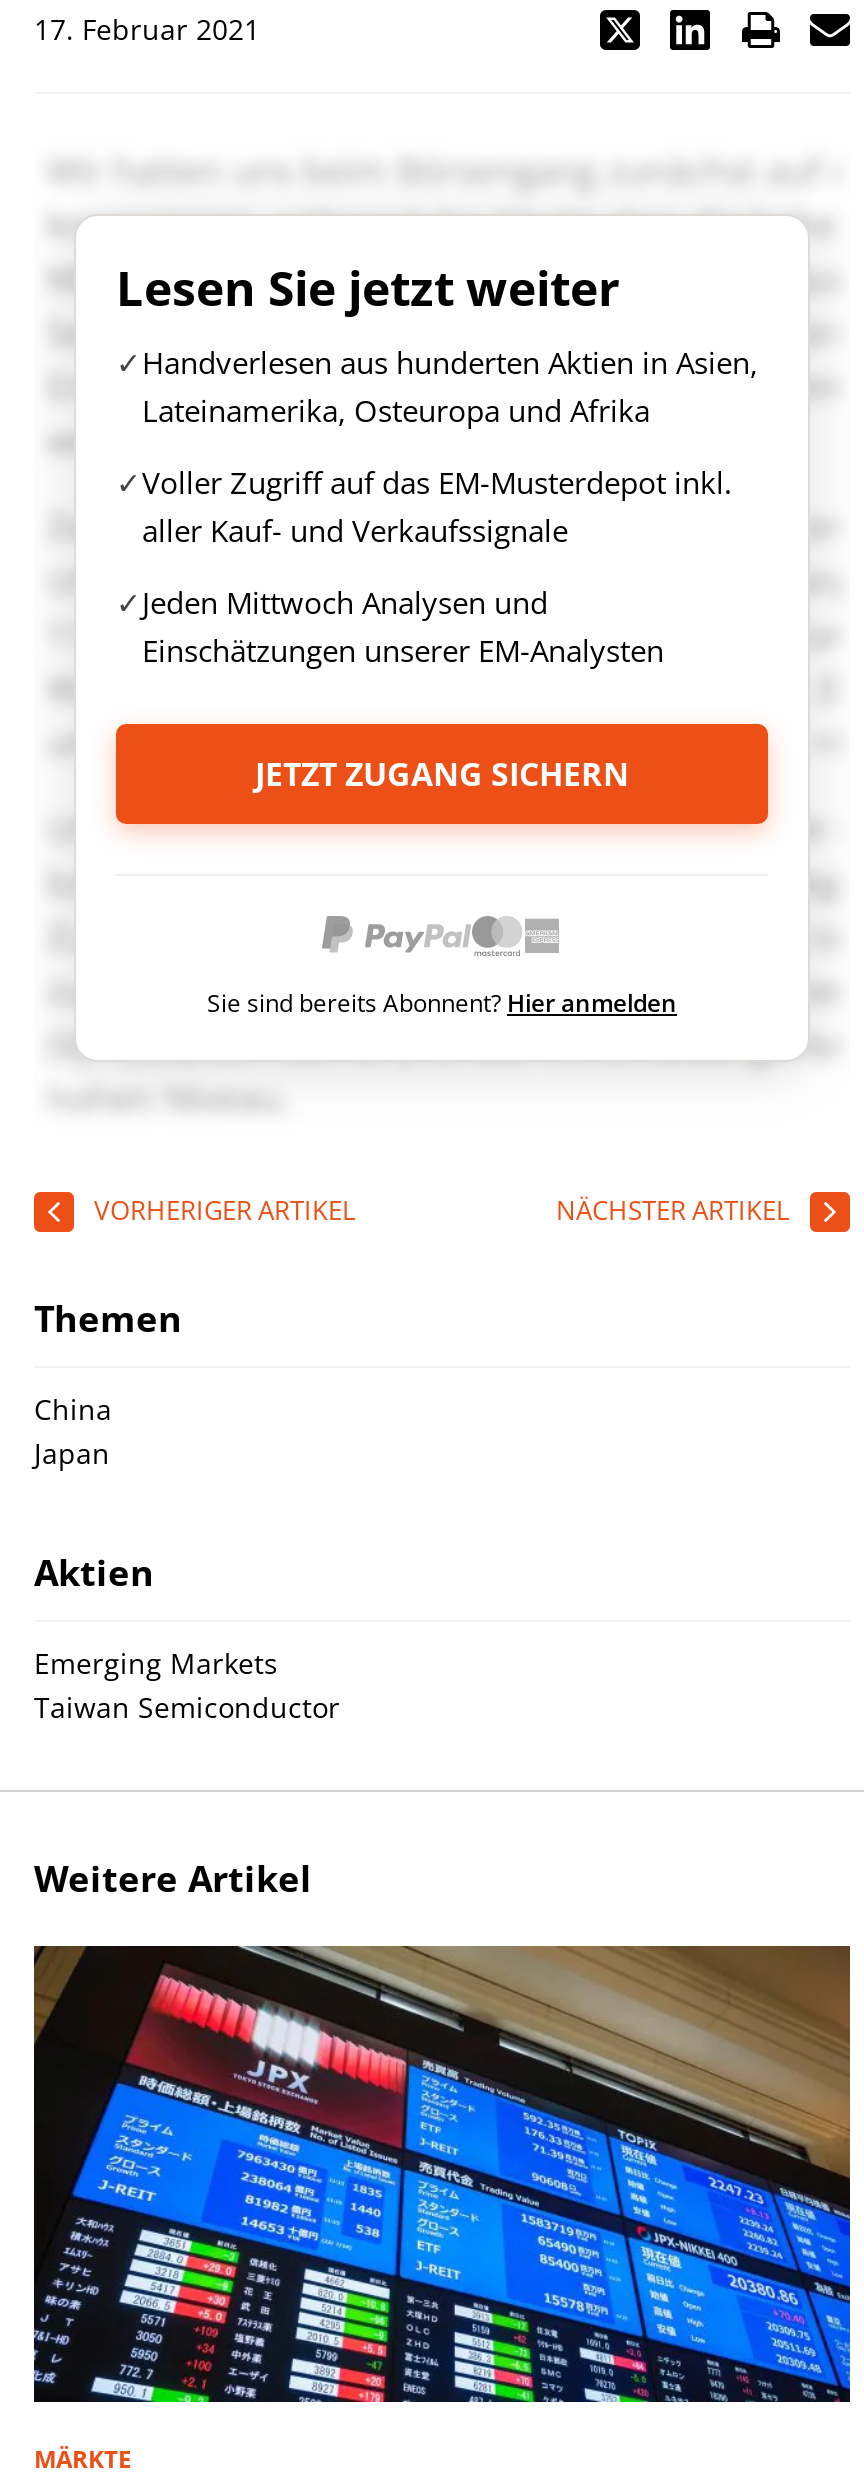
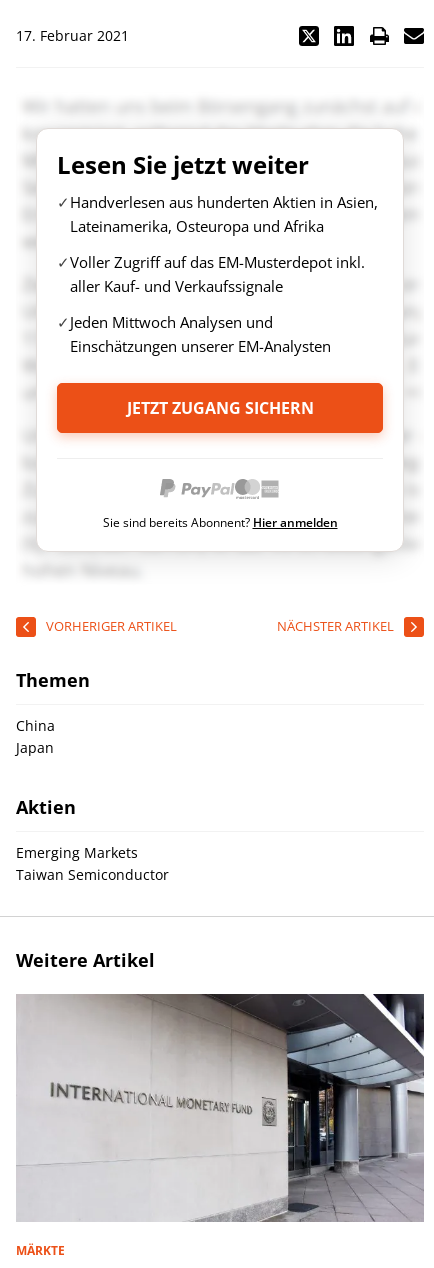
[32,1944,852,2404] [image] -> [16,993,425,1223] [image]

